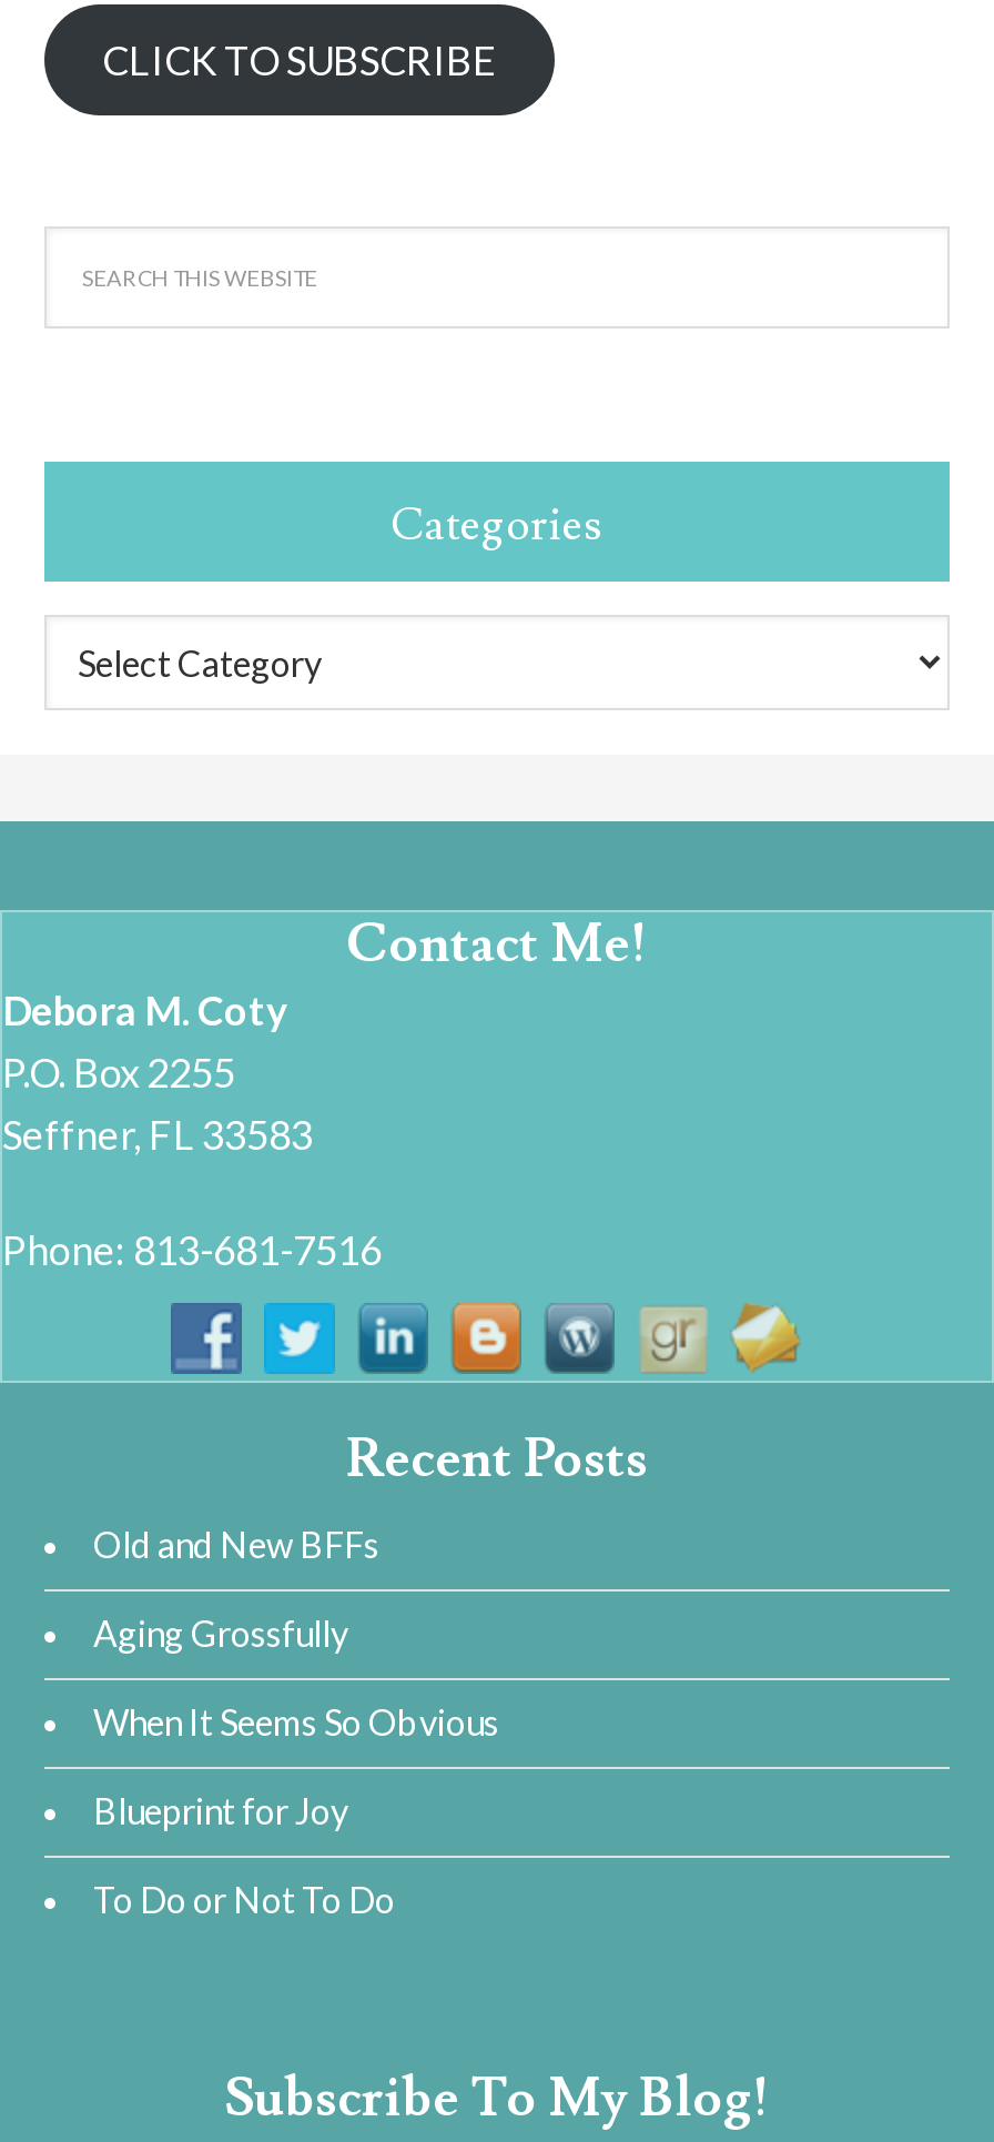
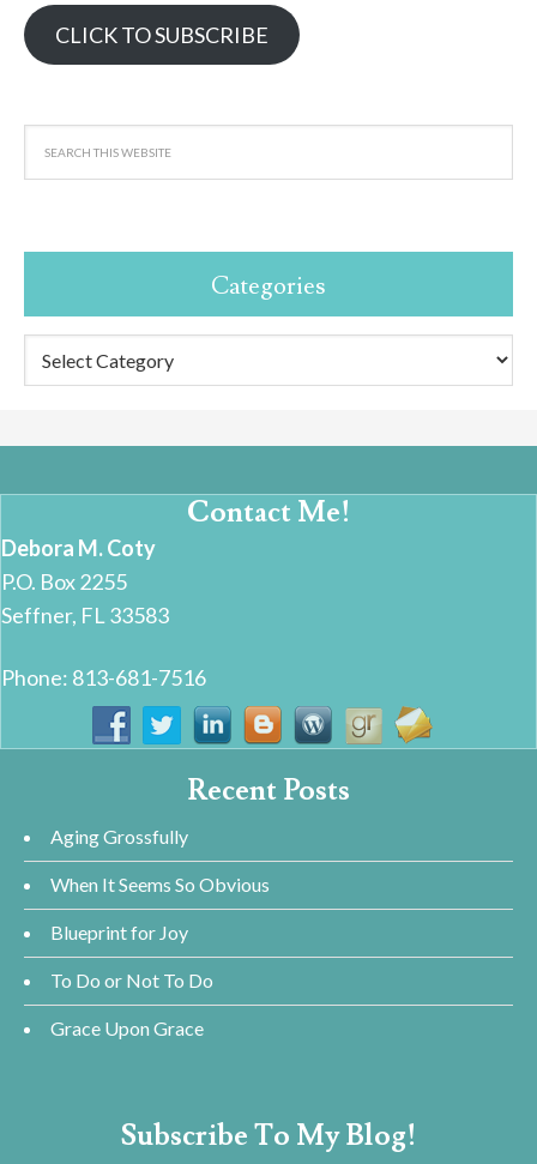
[93,1522,379,1564] Old and New BFFs -> none
moved [93,1611,499,1919] -> [50,824,270,991]: Aging Grossfully | When It Seems So Obvious | Blueprint for Joy | To Do or Not To Do
none -> [50,1016,204,1039] Grace Upon Grace

